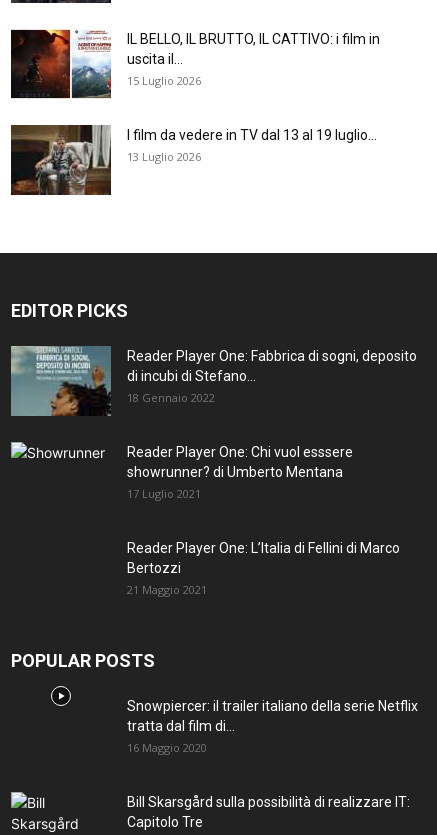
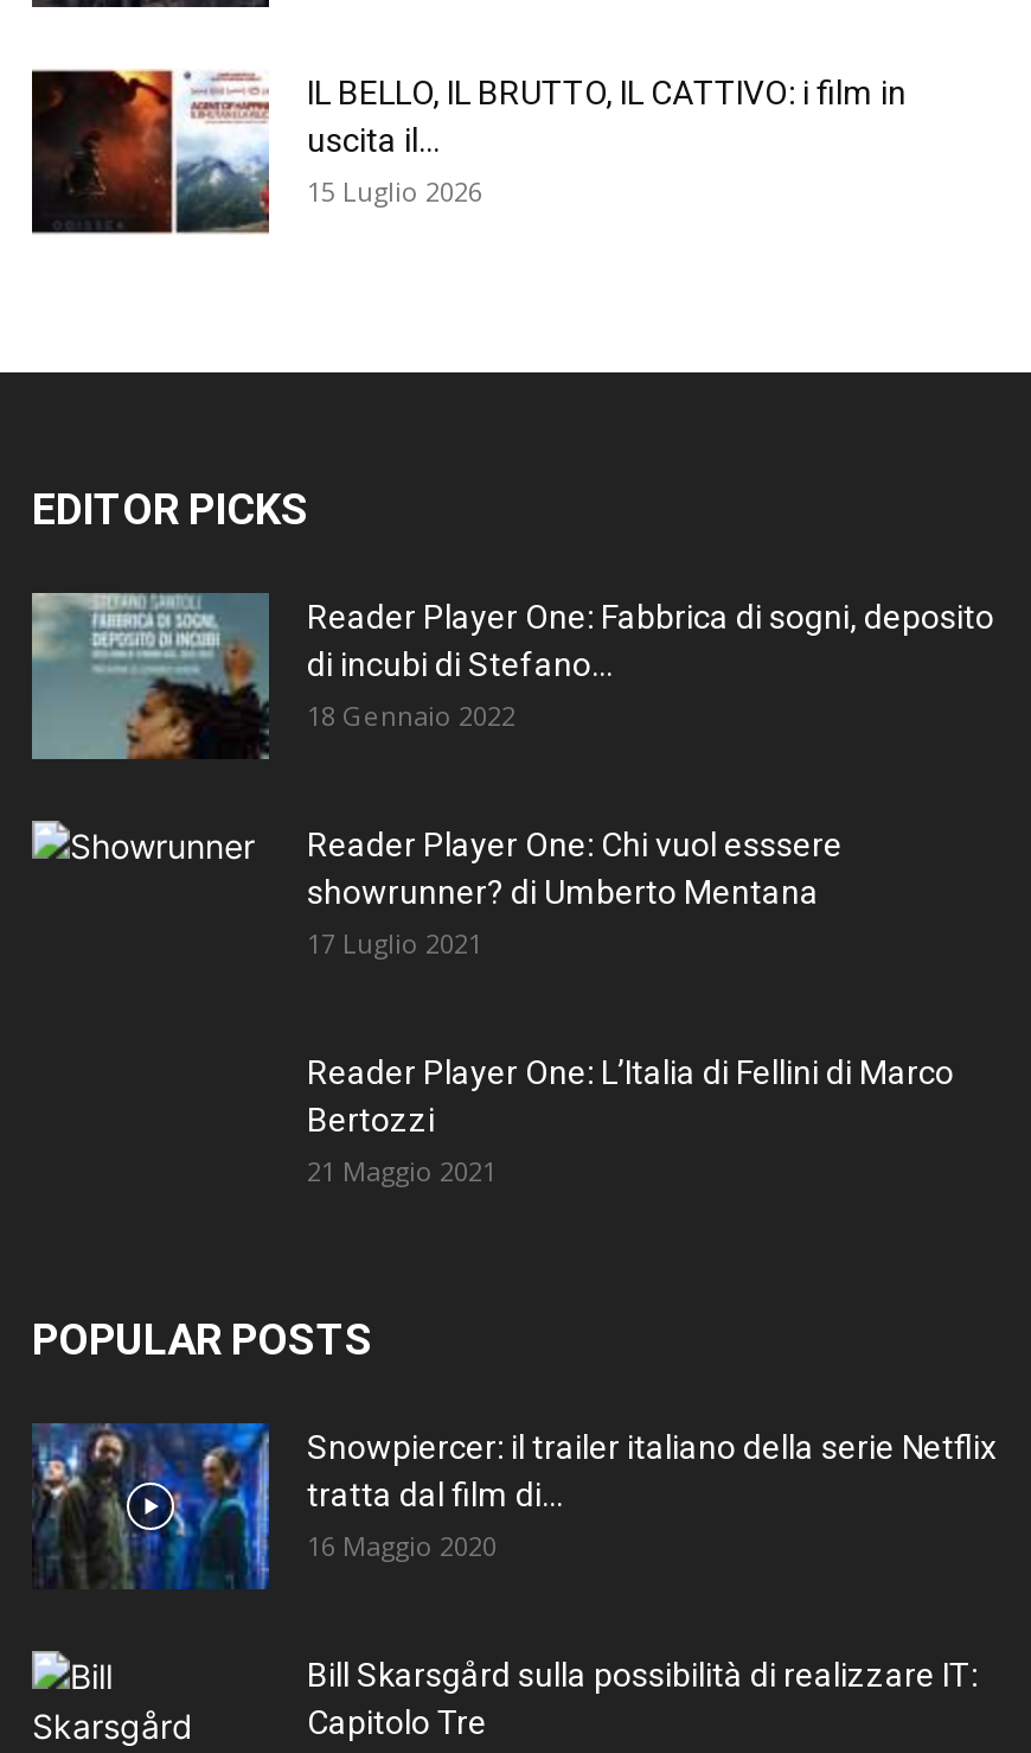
[11,124,377,196] [image] | I film da vedere in TV dal 13 al 19 luglio... | 13 Luglio 2026 -> none
none -> [32,1419,271,1592] [image]

